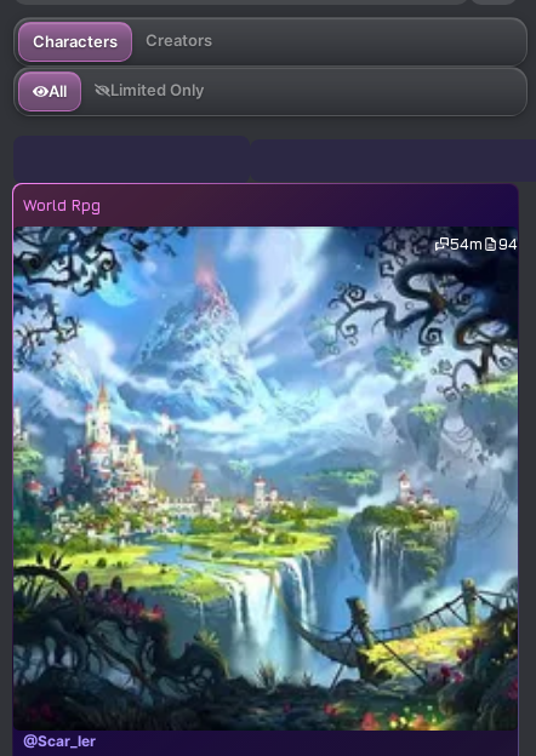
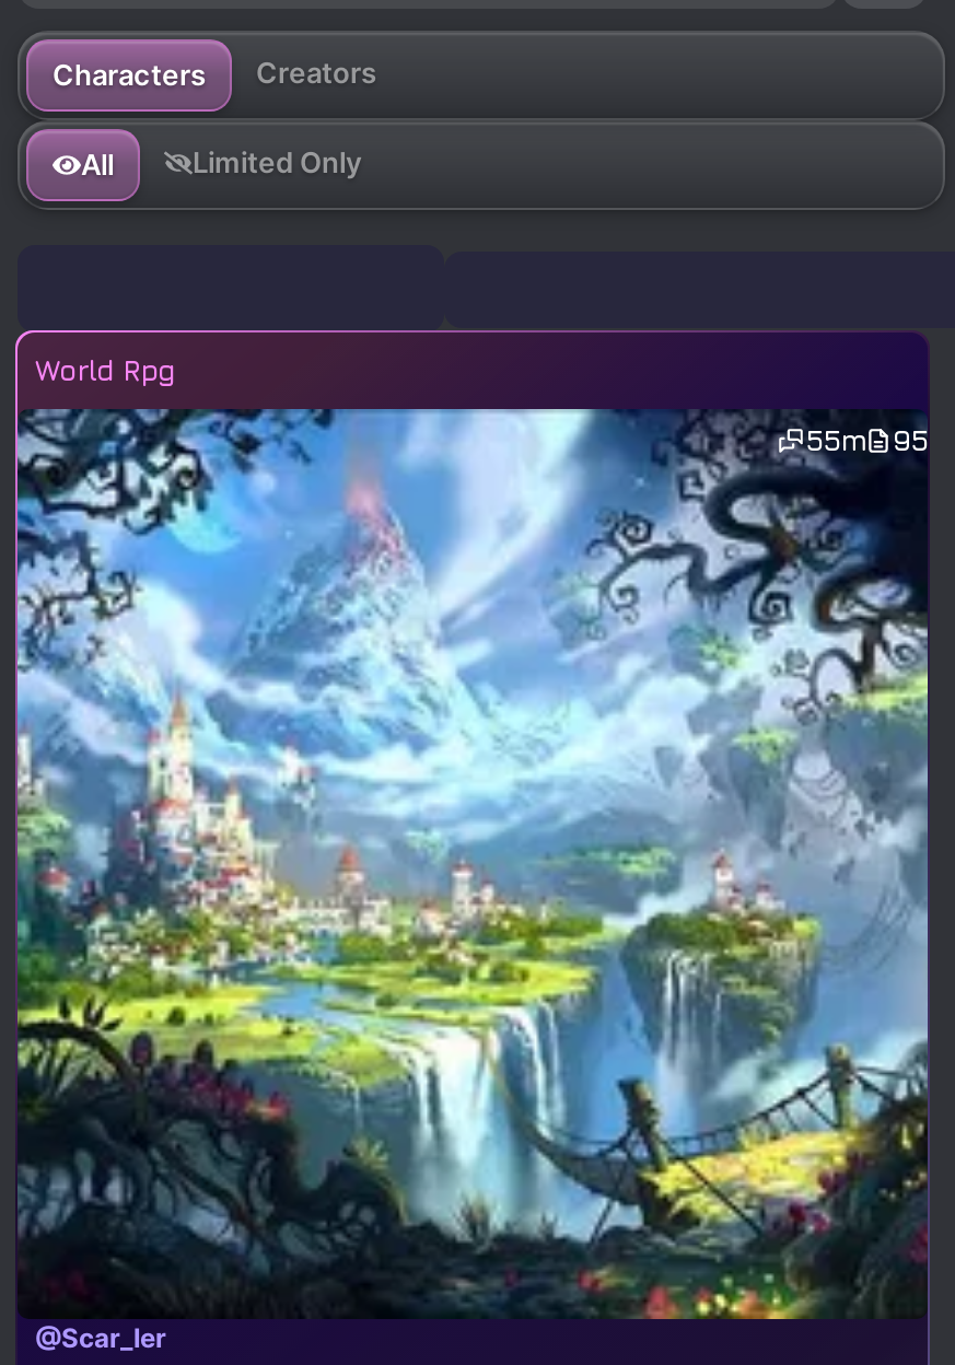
[450,234,518,253] 54m | 94 -> [805,422,928,457] 55m | 95

